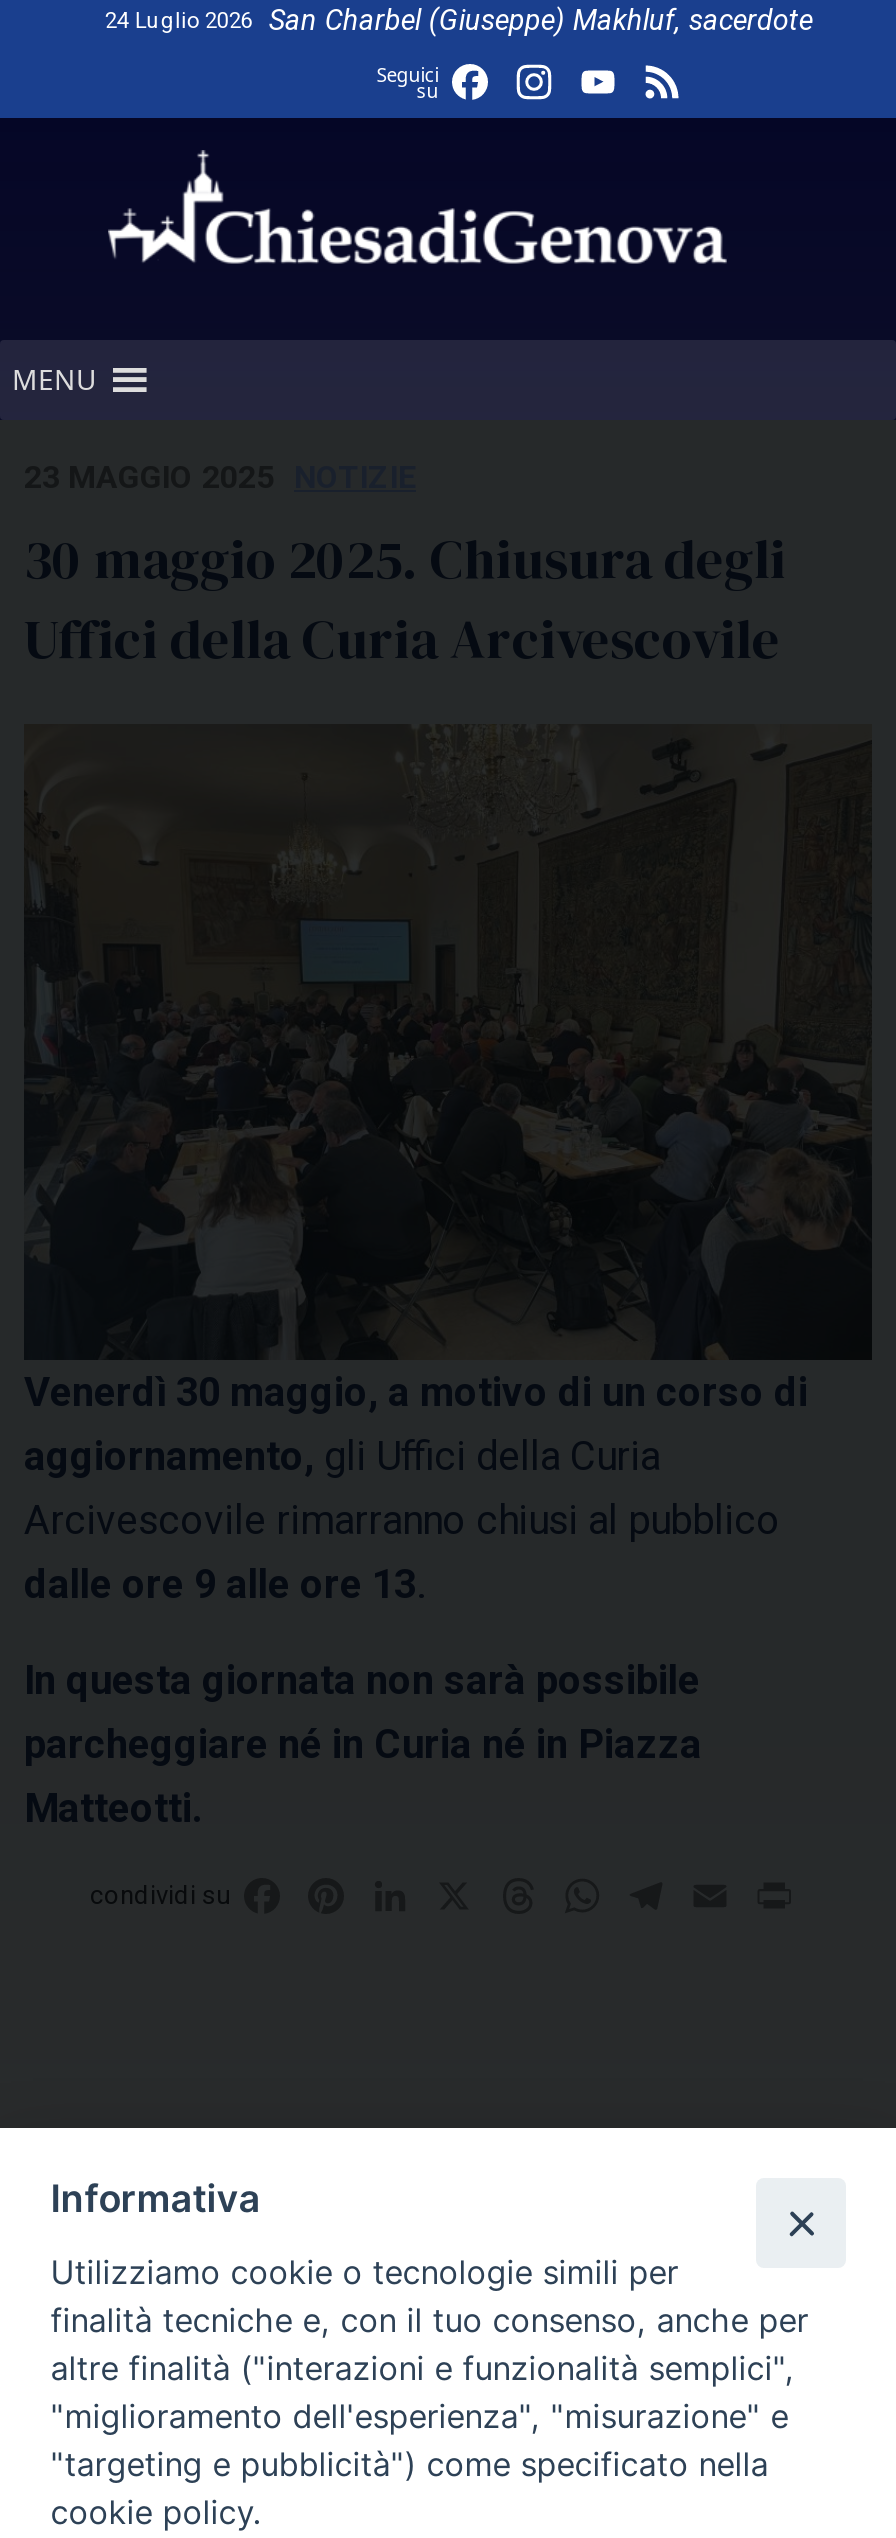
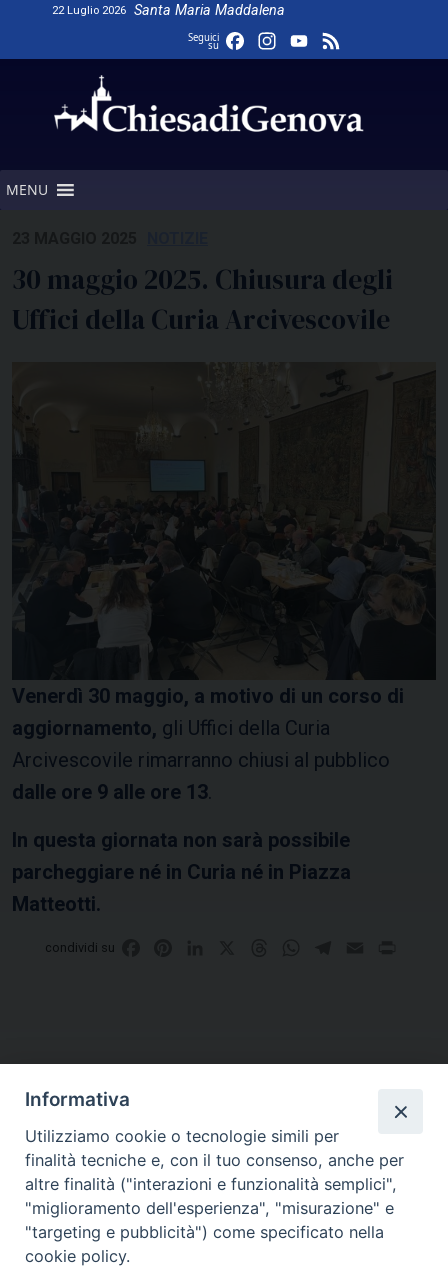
[105,4,813,38] 24 Luglio 2026 | San Charbel (Giuseppe) Makhluf, sacerdote -> [52,2,285,19] 22 Luglio 2026 | Santa Maria Maddalena

